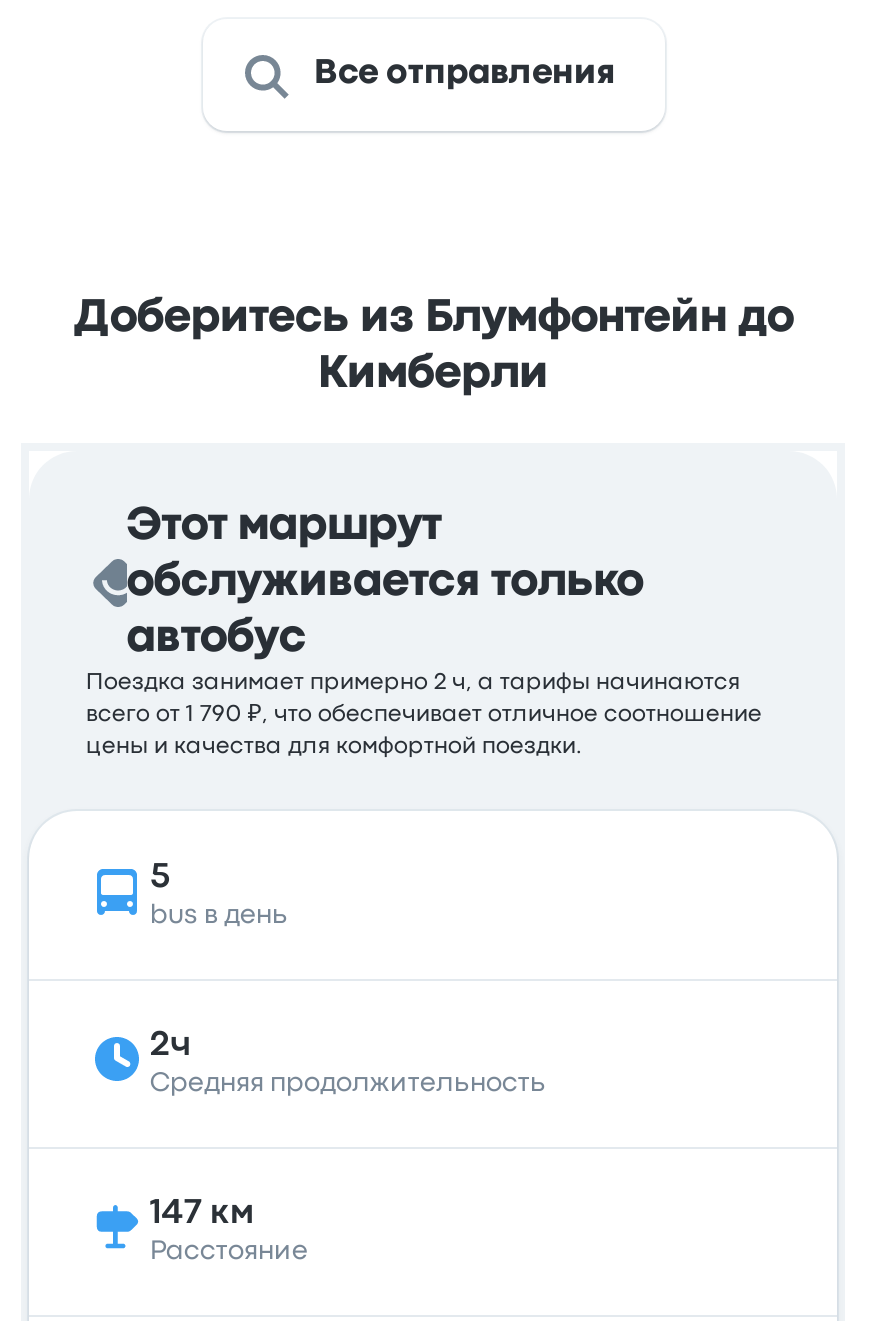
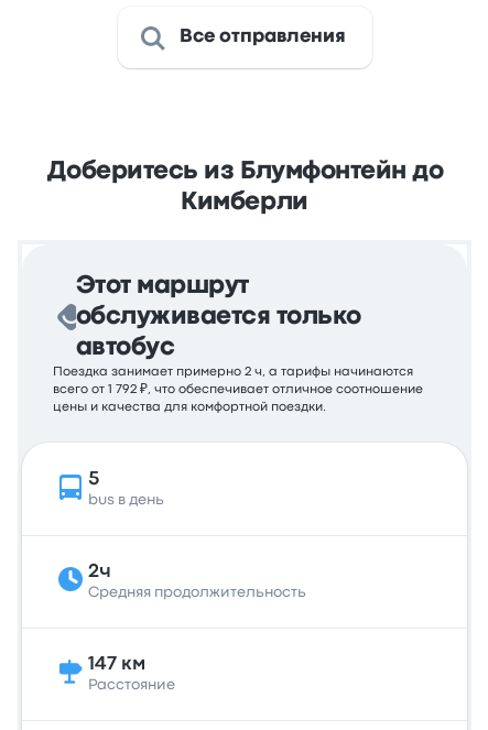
[86,705,762,725] всего от 1 790 ₽, что обеспечивает отличное соотношение -> [53,384,423,395] всего от 1 792 ₽, что обеспечивает отличное соотношение

